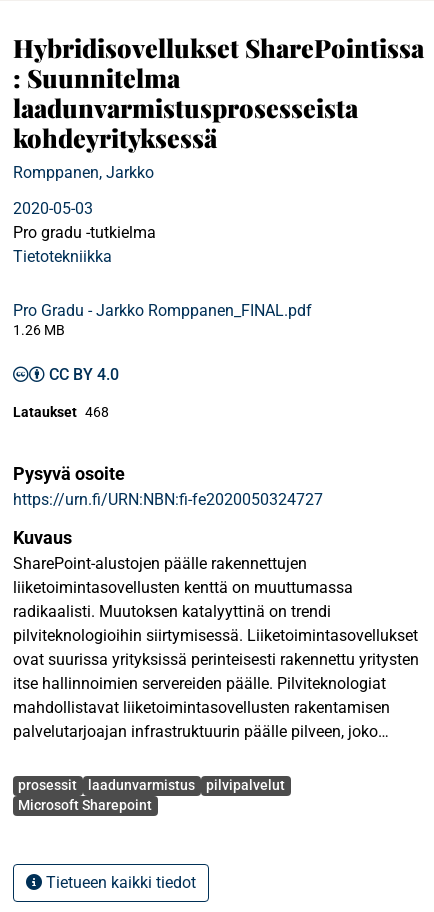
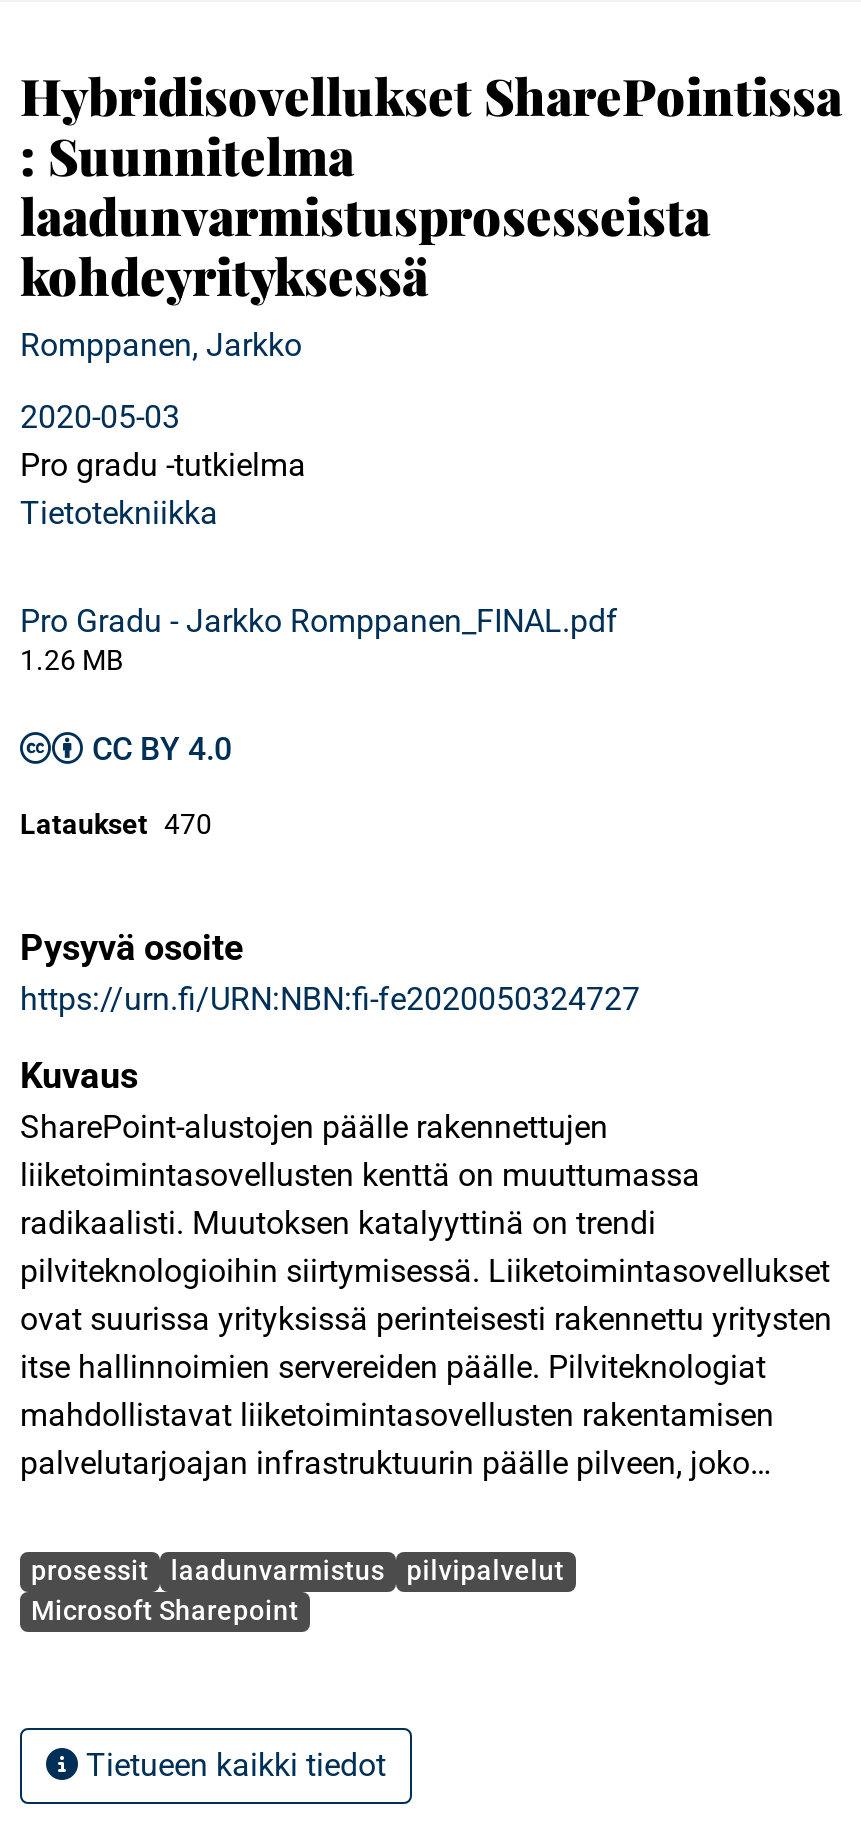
[13,404,109,420] Lataukset 468 -> [20,808,212,840] Lataukset 470

